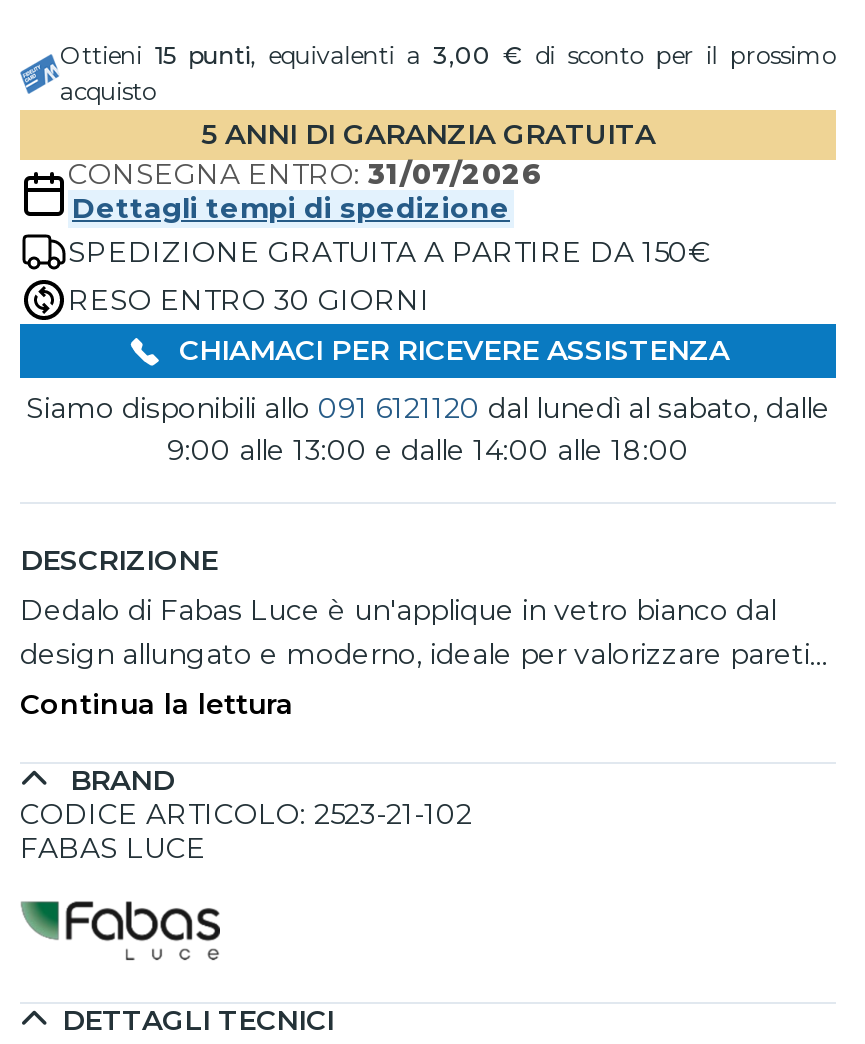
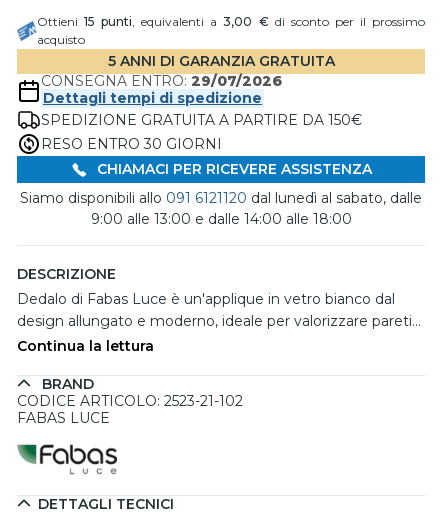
[68,156,542,192] CONSEGNA ENTRO: 31/07/2026 -> [41,72,282,90] CONSEGNA ENTRO: 29/07/2026

